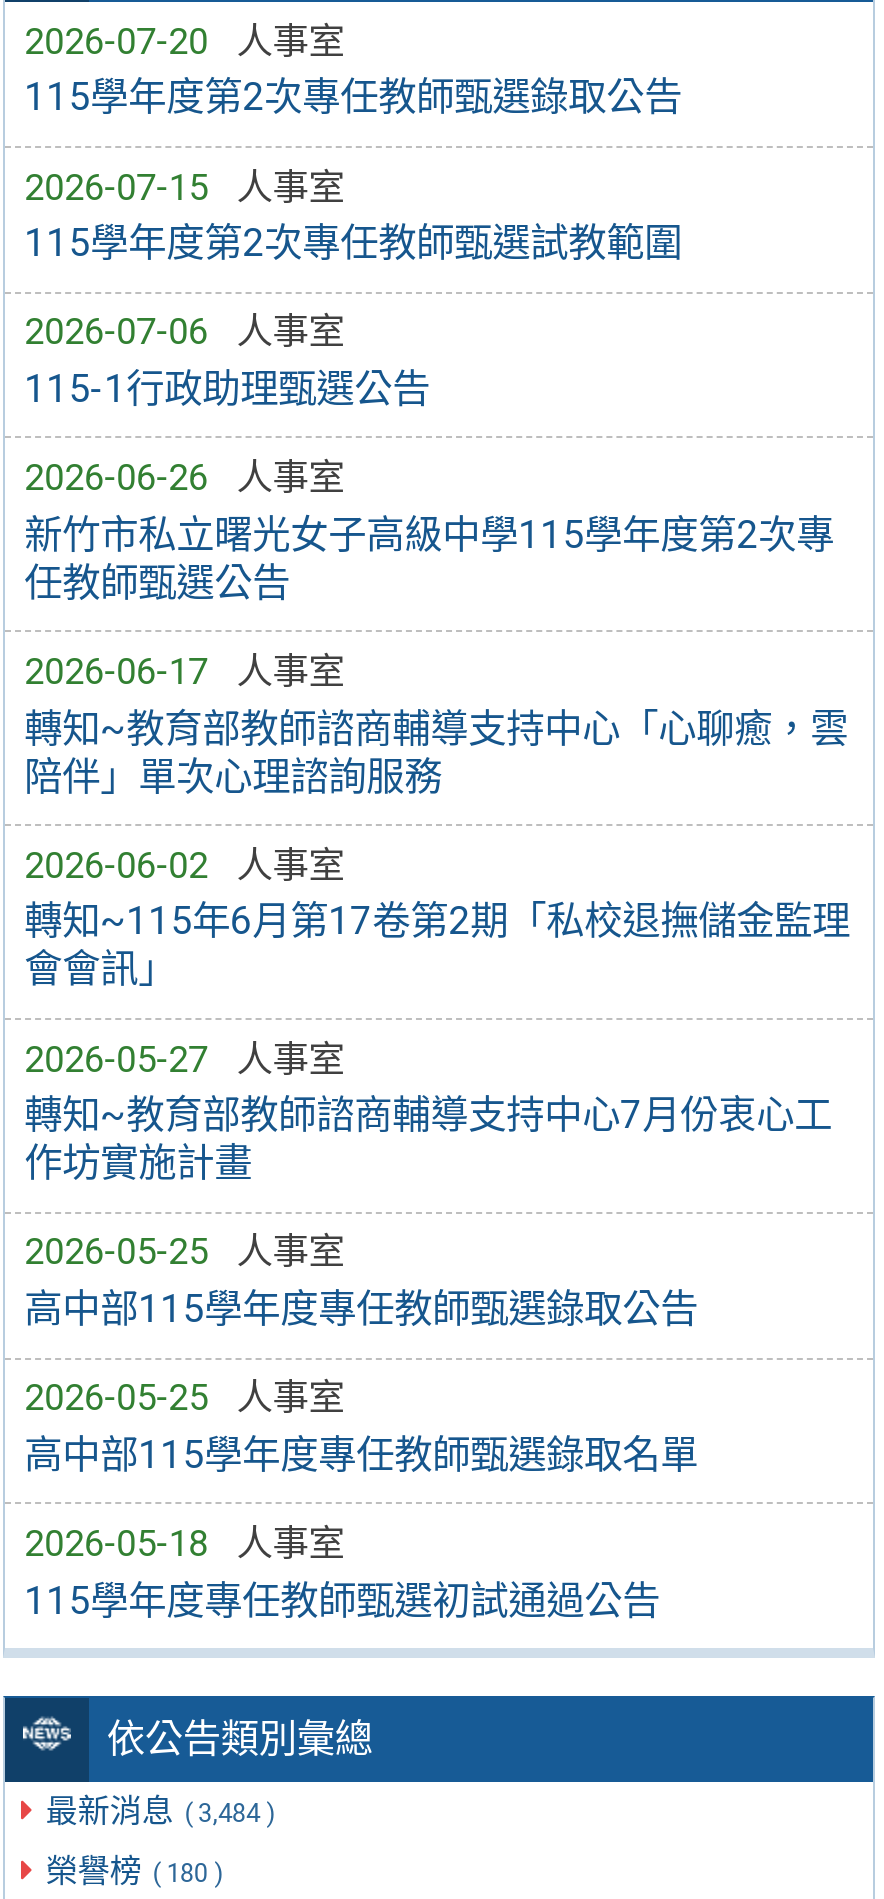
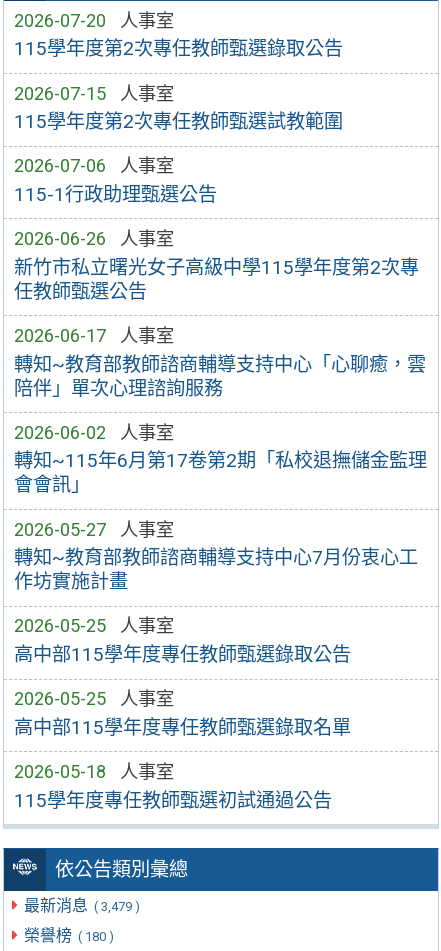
[46,1792,276,1830] 最新消息 ( 3,484 ) -> [24,896,140,915] 最新消息 ( 3,479 )

